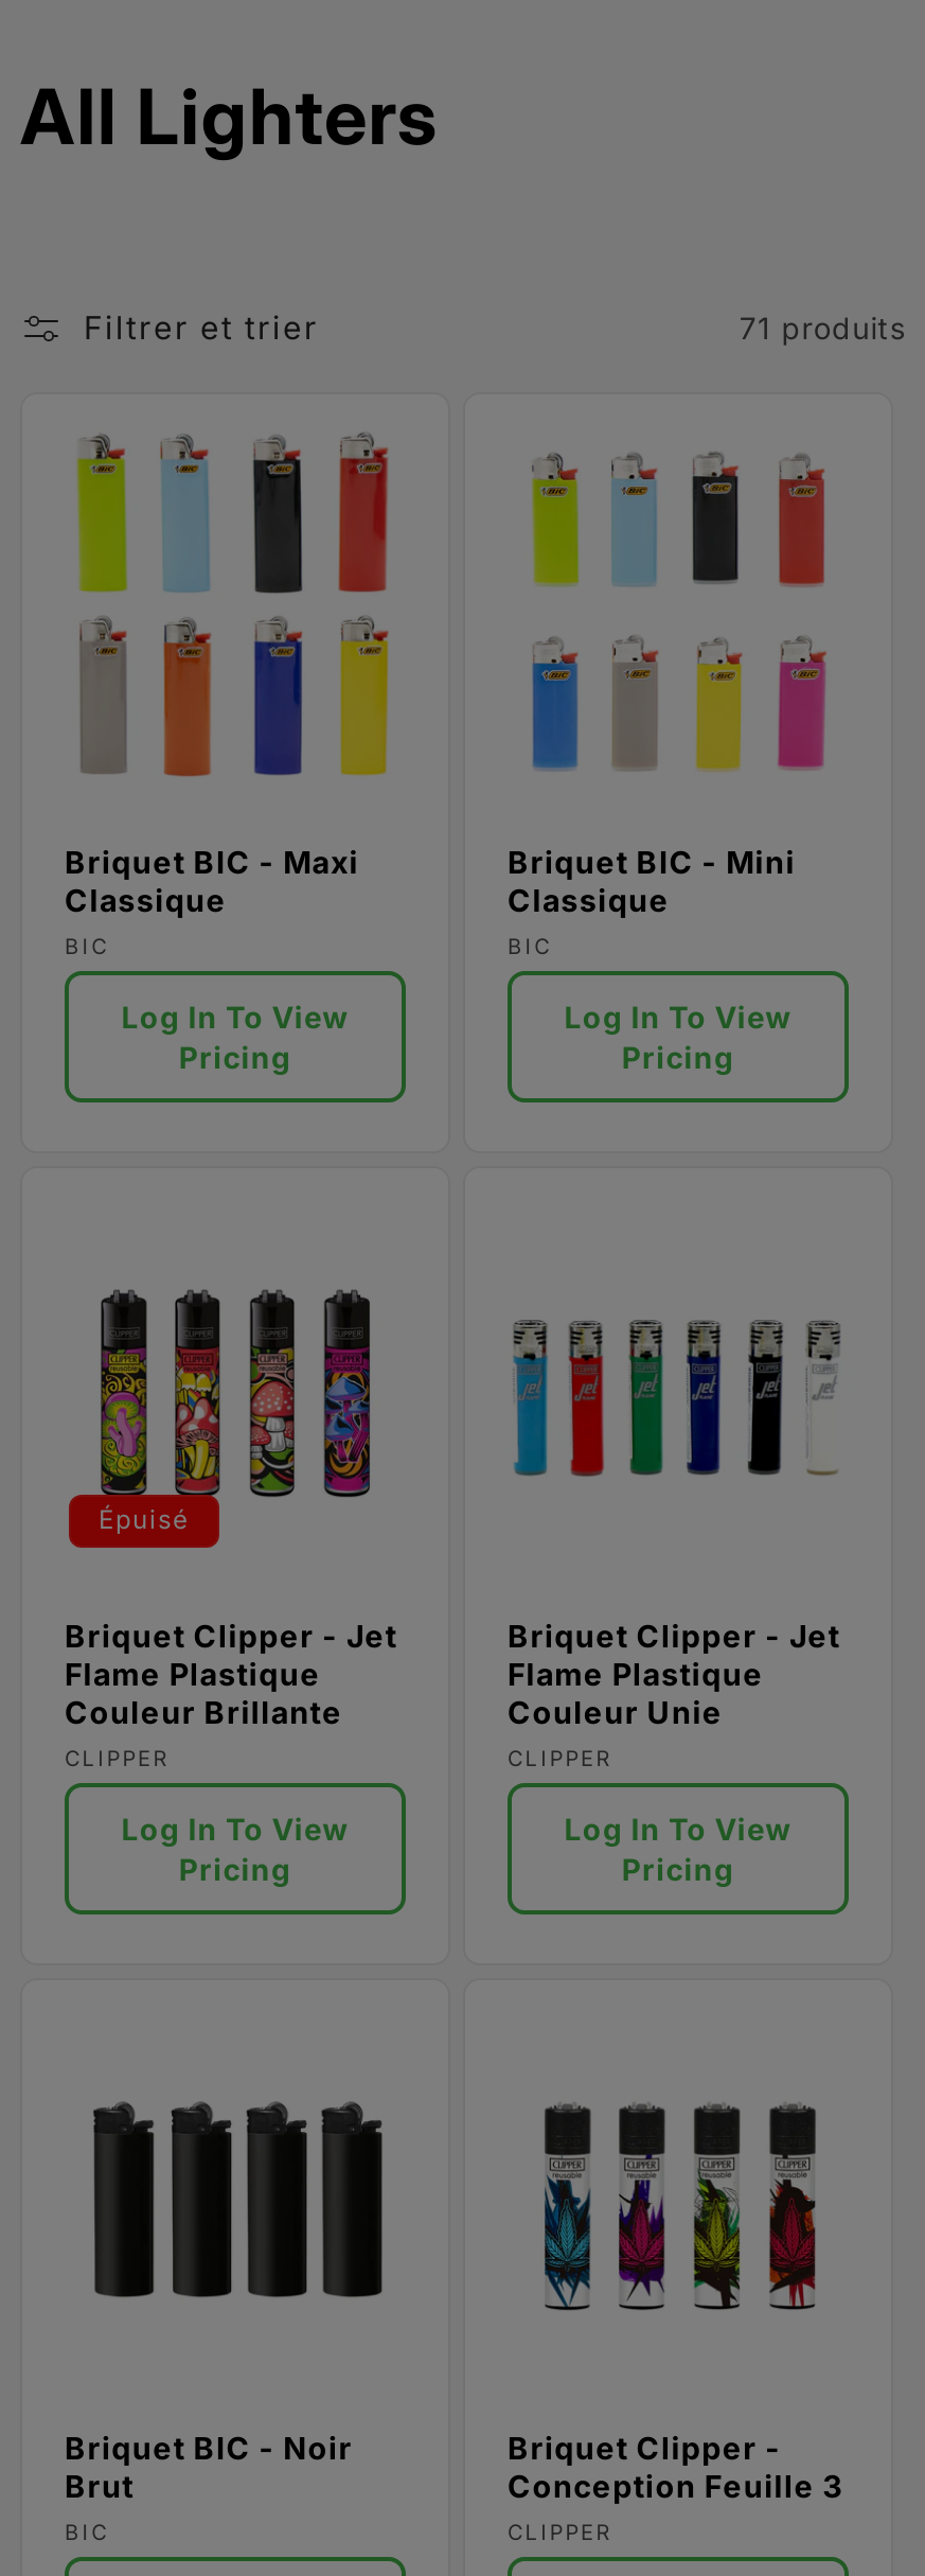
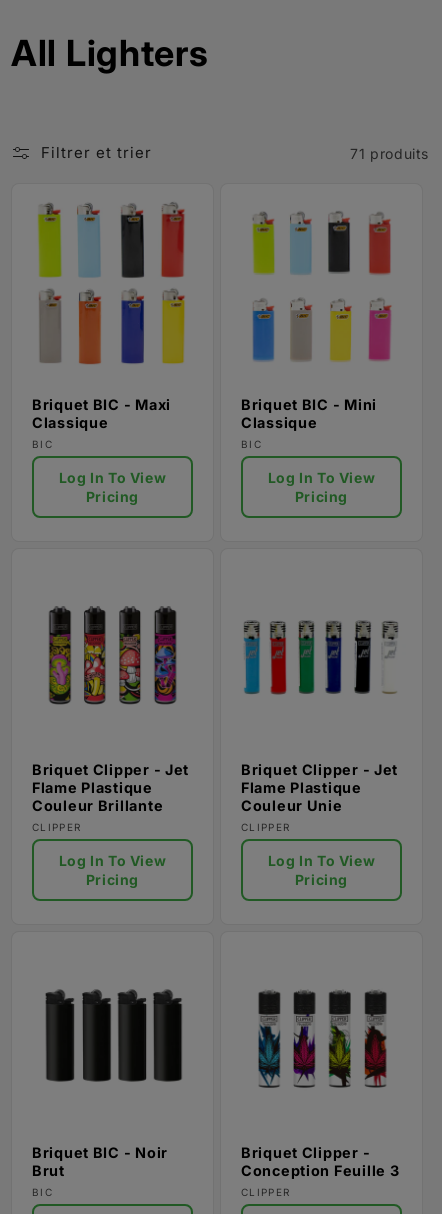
[99,1503,190,1534] Épuisé -> none

